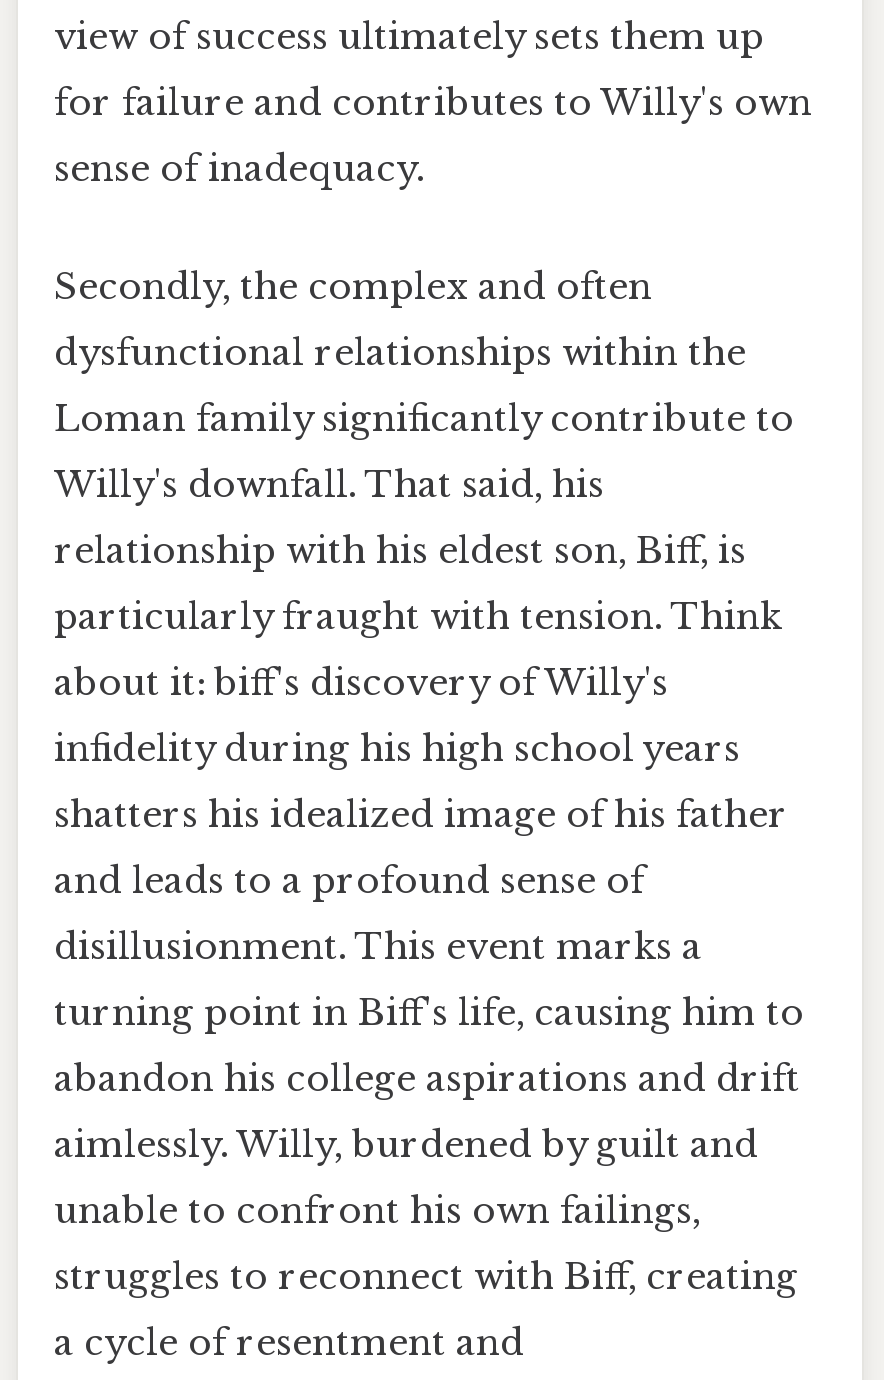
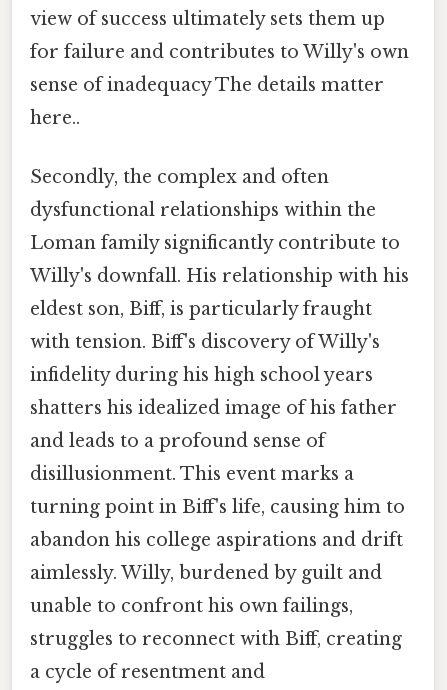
[54,147,424,191] sense of inadequacy. -> [30,74,384,129] sense of inadequacy The details matter | here..
moved [54,266,794,442] -> [30,166,400,254]: Secondly, the complex and often | dysfunctional relationships within the | Loman family significantly contribute to
[54,464,782,706] Willy's downfall. That said, his | relationship with his eldest son, Biff, is | particularly fraught with tension. Think | about it: biff's discovery of Willy's -> [30,265,409,353] Willy's downfall. His relationship with his | eldest son, Biff, is particularly fraught | with tension. Biff's discovery of Willy's

